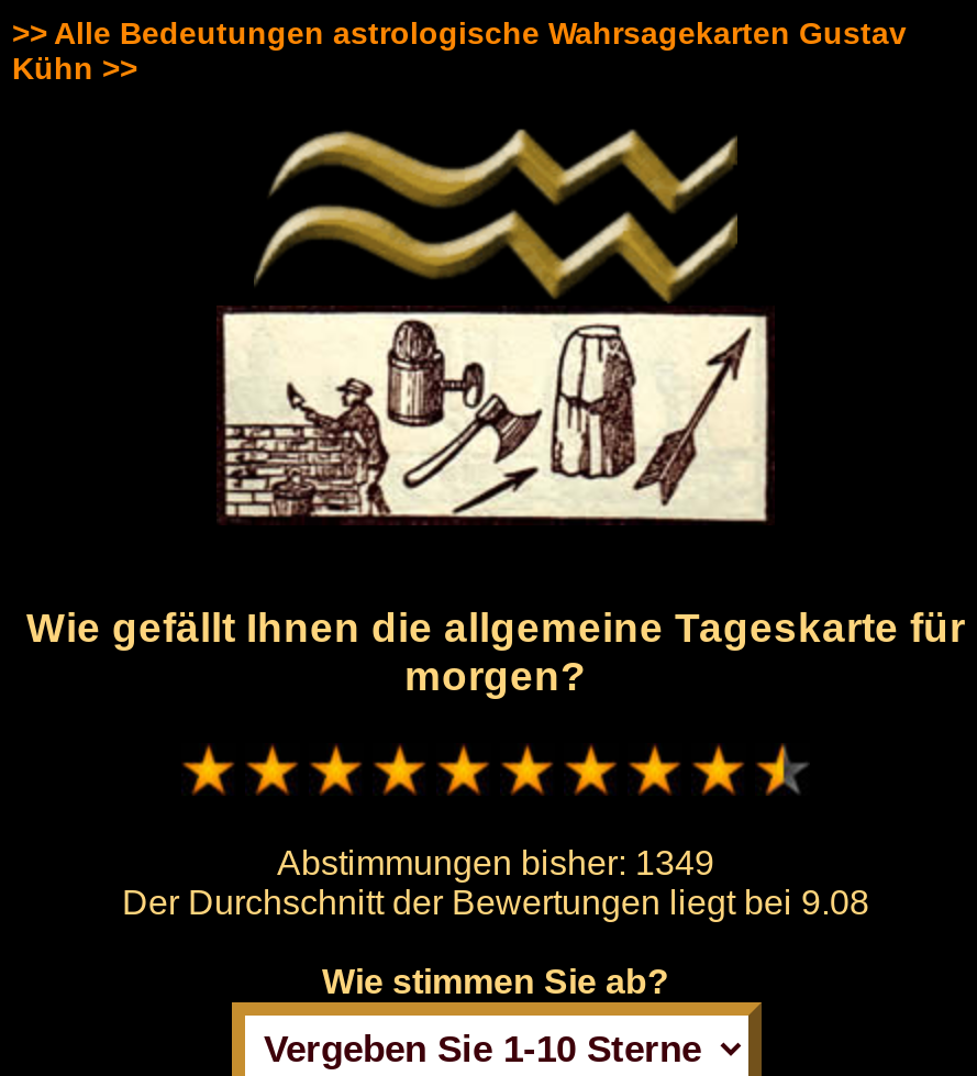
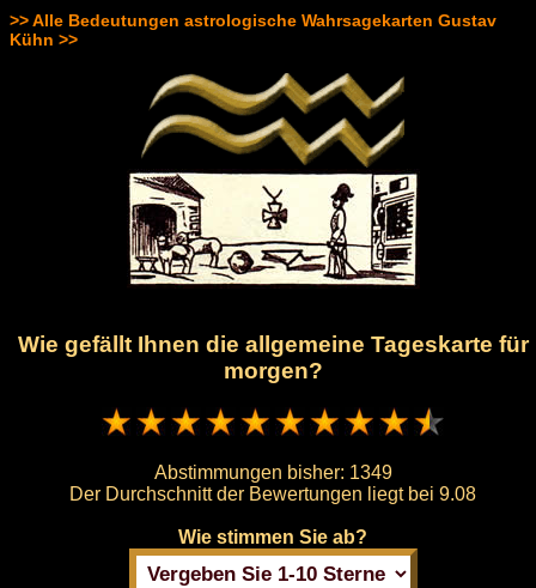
[217,308,773,523] [image] -> [123,171,422,286] [image]

